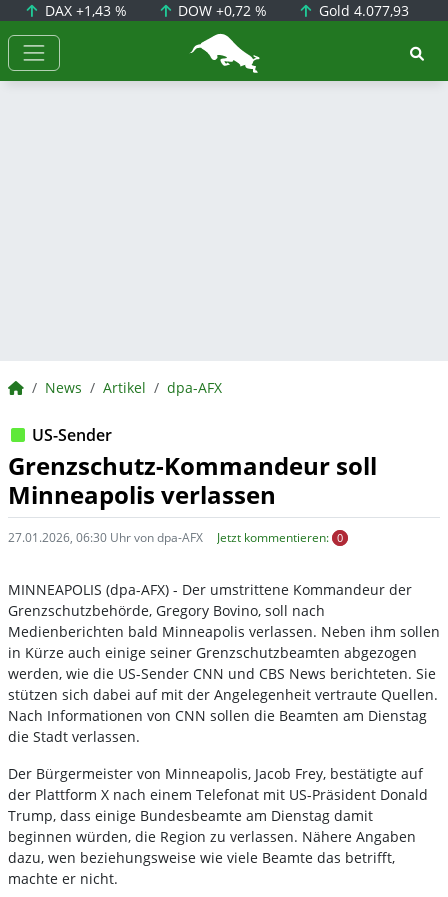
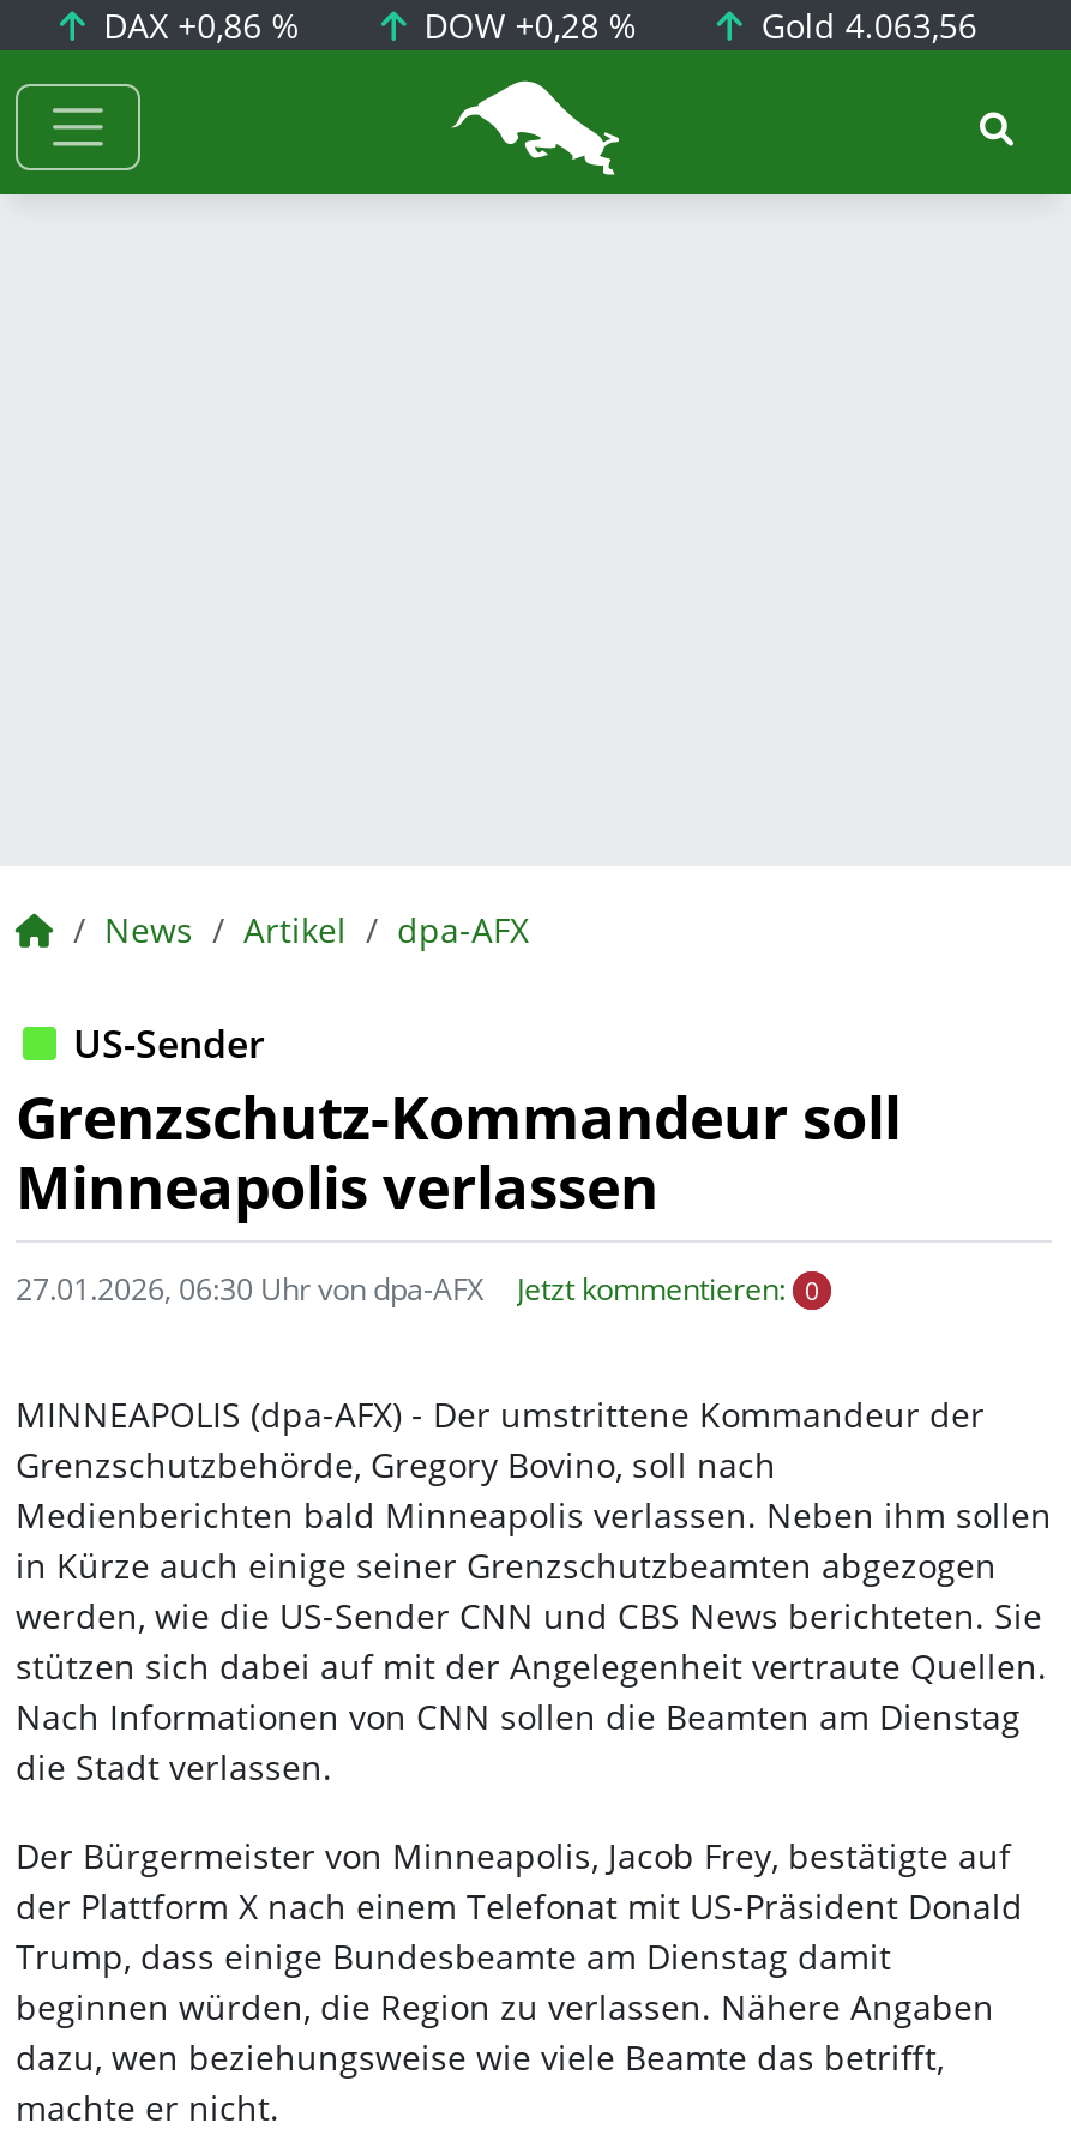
[41,1,127,20] DAX +1,43 % -> [94,2,300,48] DAX +0,86 %
[174,1,267,20] DOW +0,72 % -> [414,2,637,48] DOW +0,28 %
[315,1,409,20] Gold 4.077,93 -> [752,2,977,48] Gold 4.063,56

